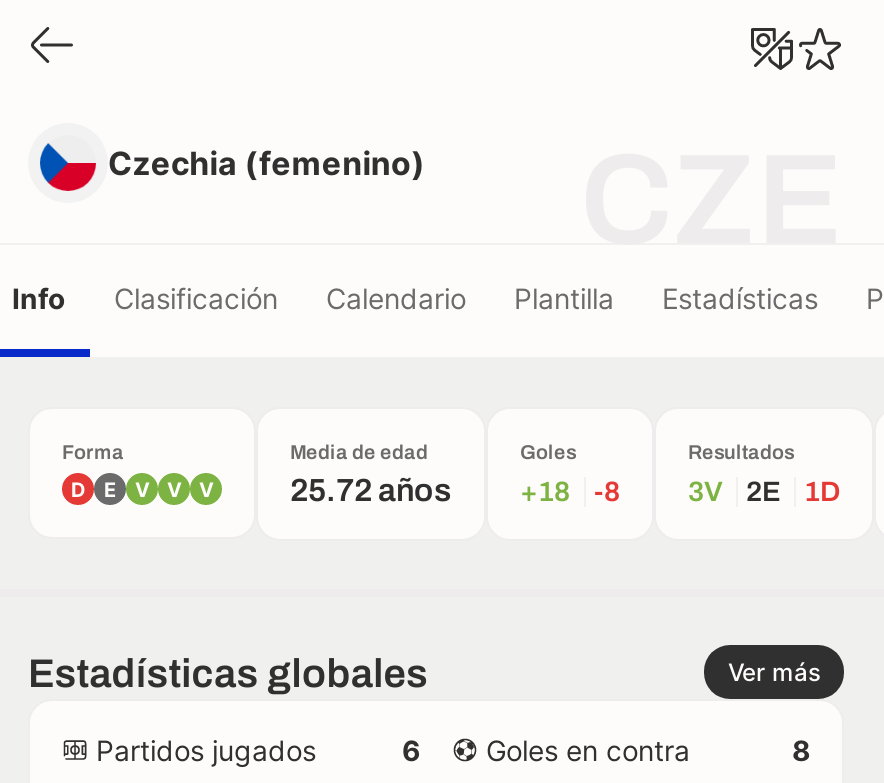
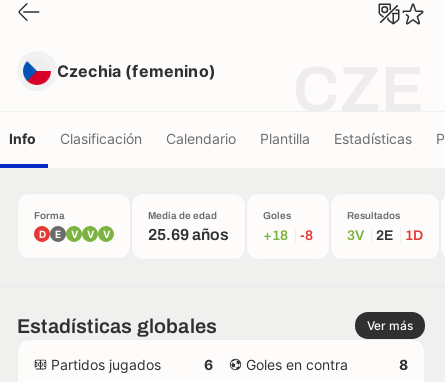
[290,473,452,507] 25.72 años -> [148,226,229,243] 25.69 años

